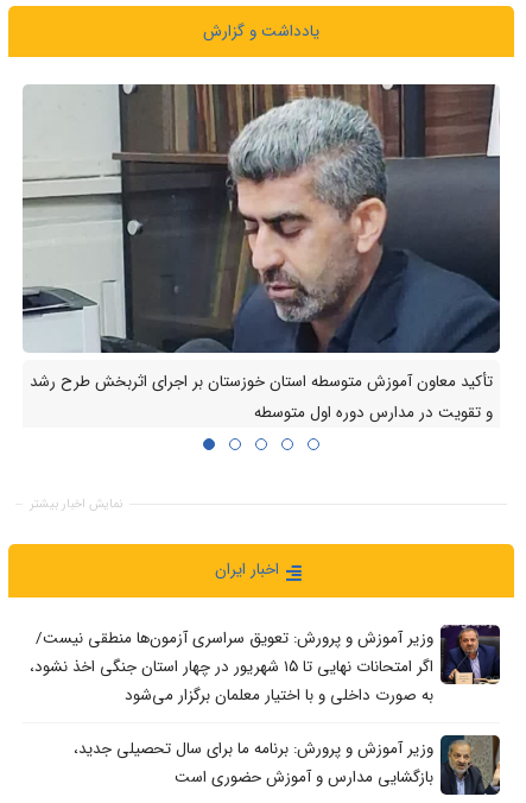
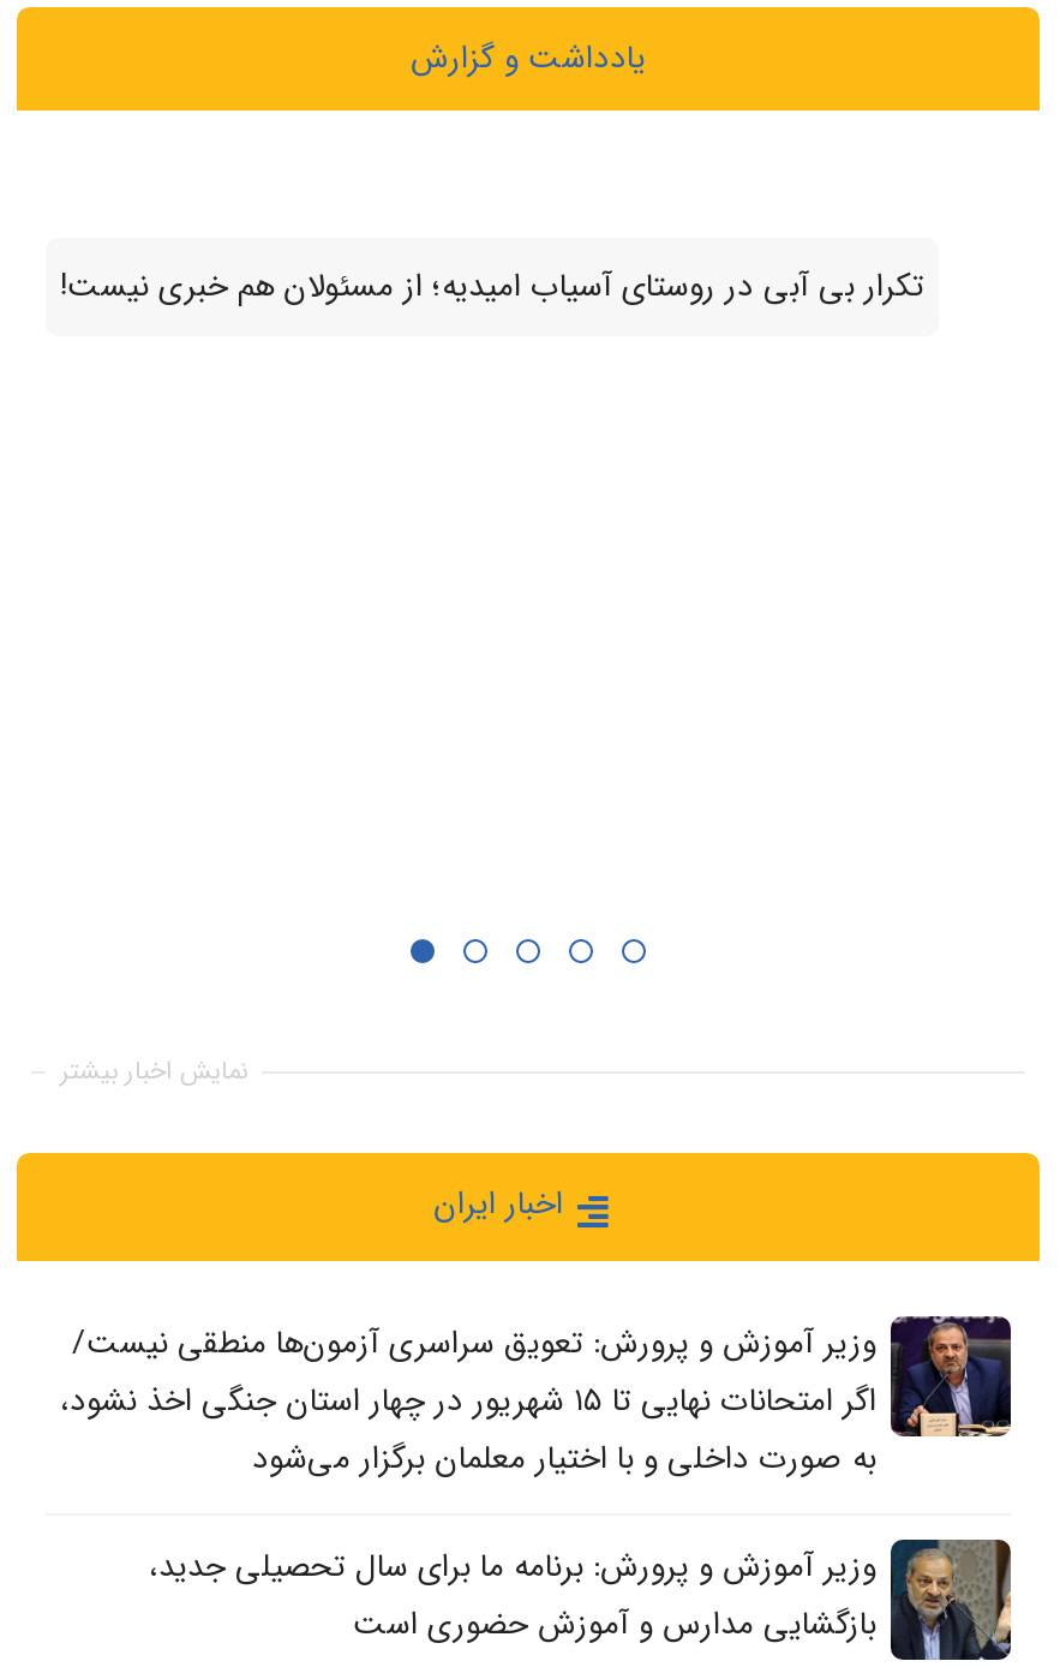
[21,83,501,354] [image] -> none
[30,369,493,425] تأکید معاون آموزش متوسطه استان خوزستان بر اجرای اثربخش طرح رشد | و تقویت در مدارس دوره اول متوسطه -> [60,261,924,312] تکرار بی آبی در روستای آسیاب امیدیه؛ از مسئولان هم خبری نیست!

